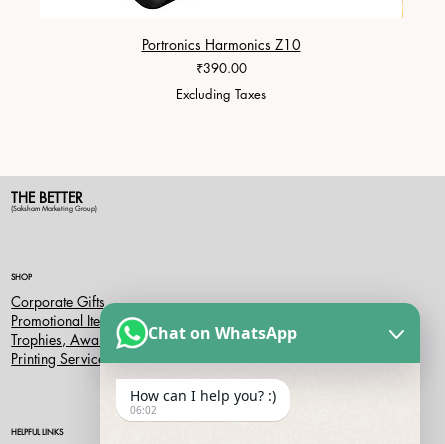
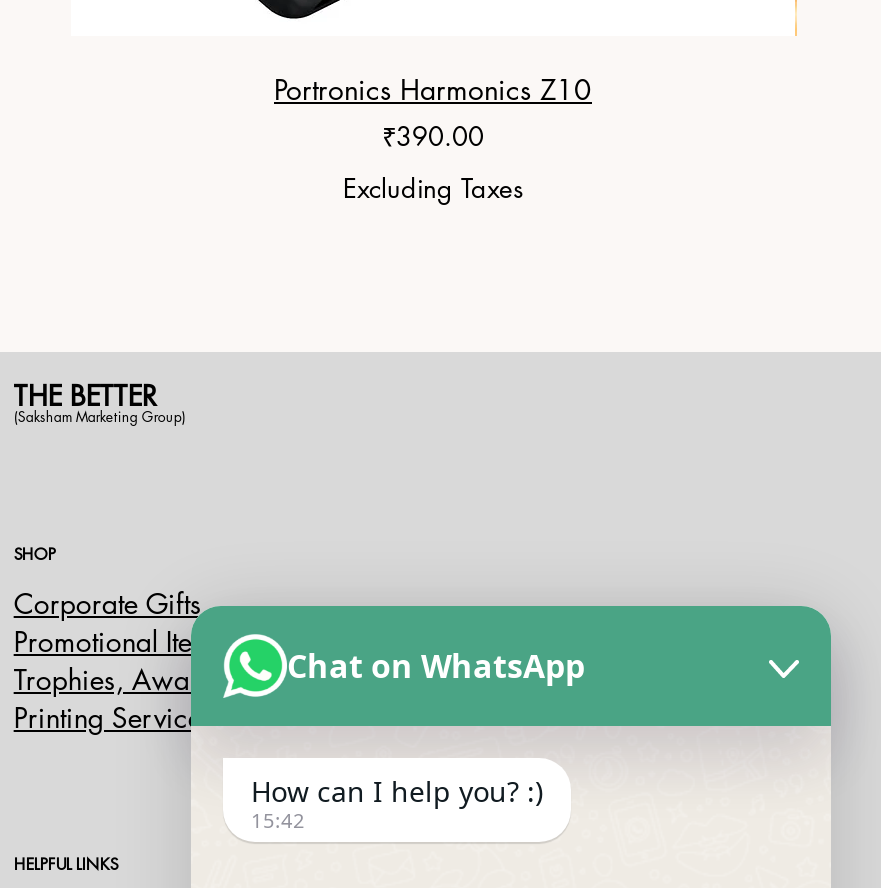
[130,403,157,417] 06:02 -> [251,806,305,834] 15:42

